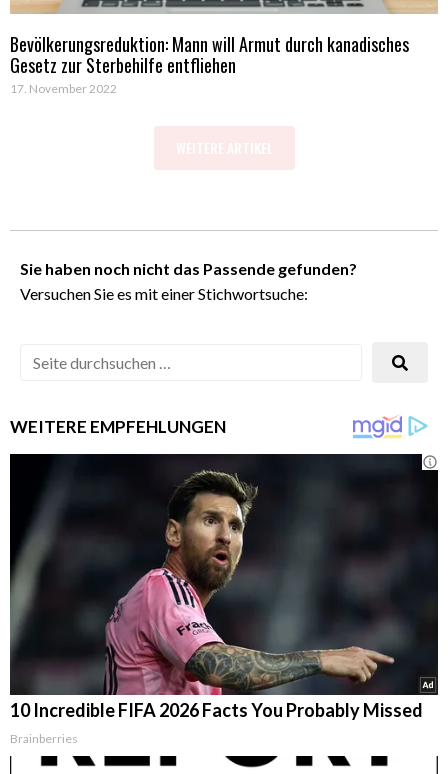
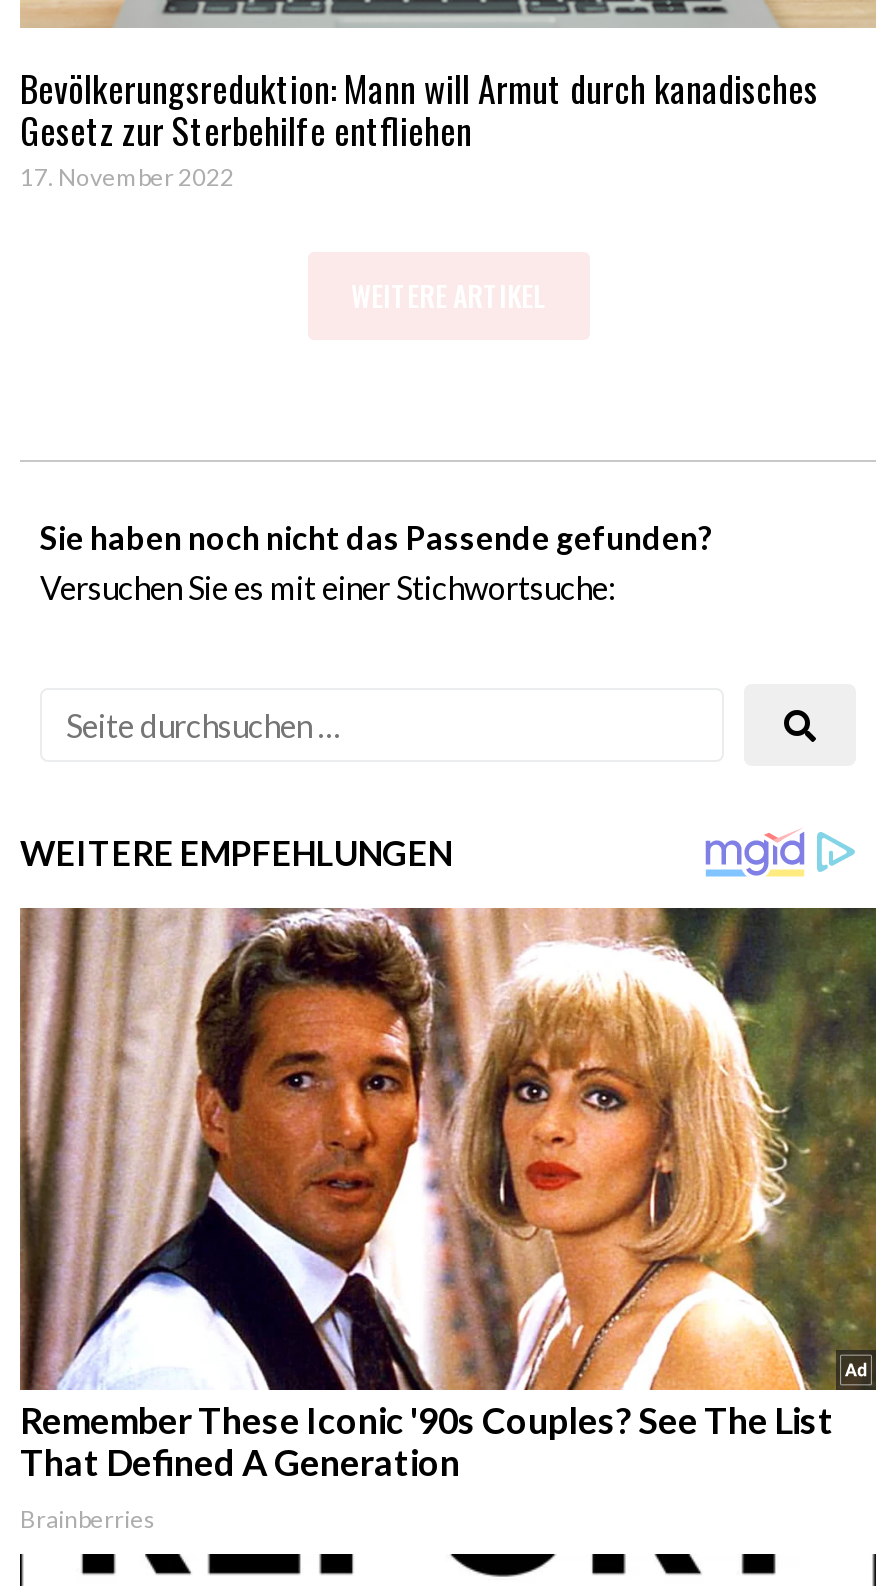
[9,453,438,721] [image] | 10 Incredible FIFA 2026 Facts You Probably Missed -> [18,906,878,1484] [image] | Remember These Iconic '90s Couples? See The List | That Defined A Generation

